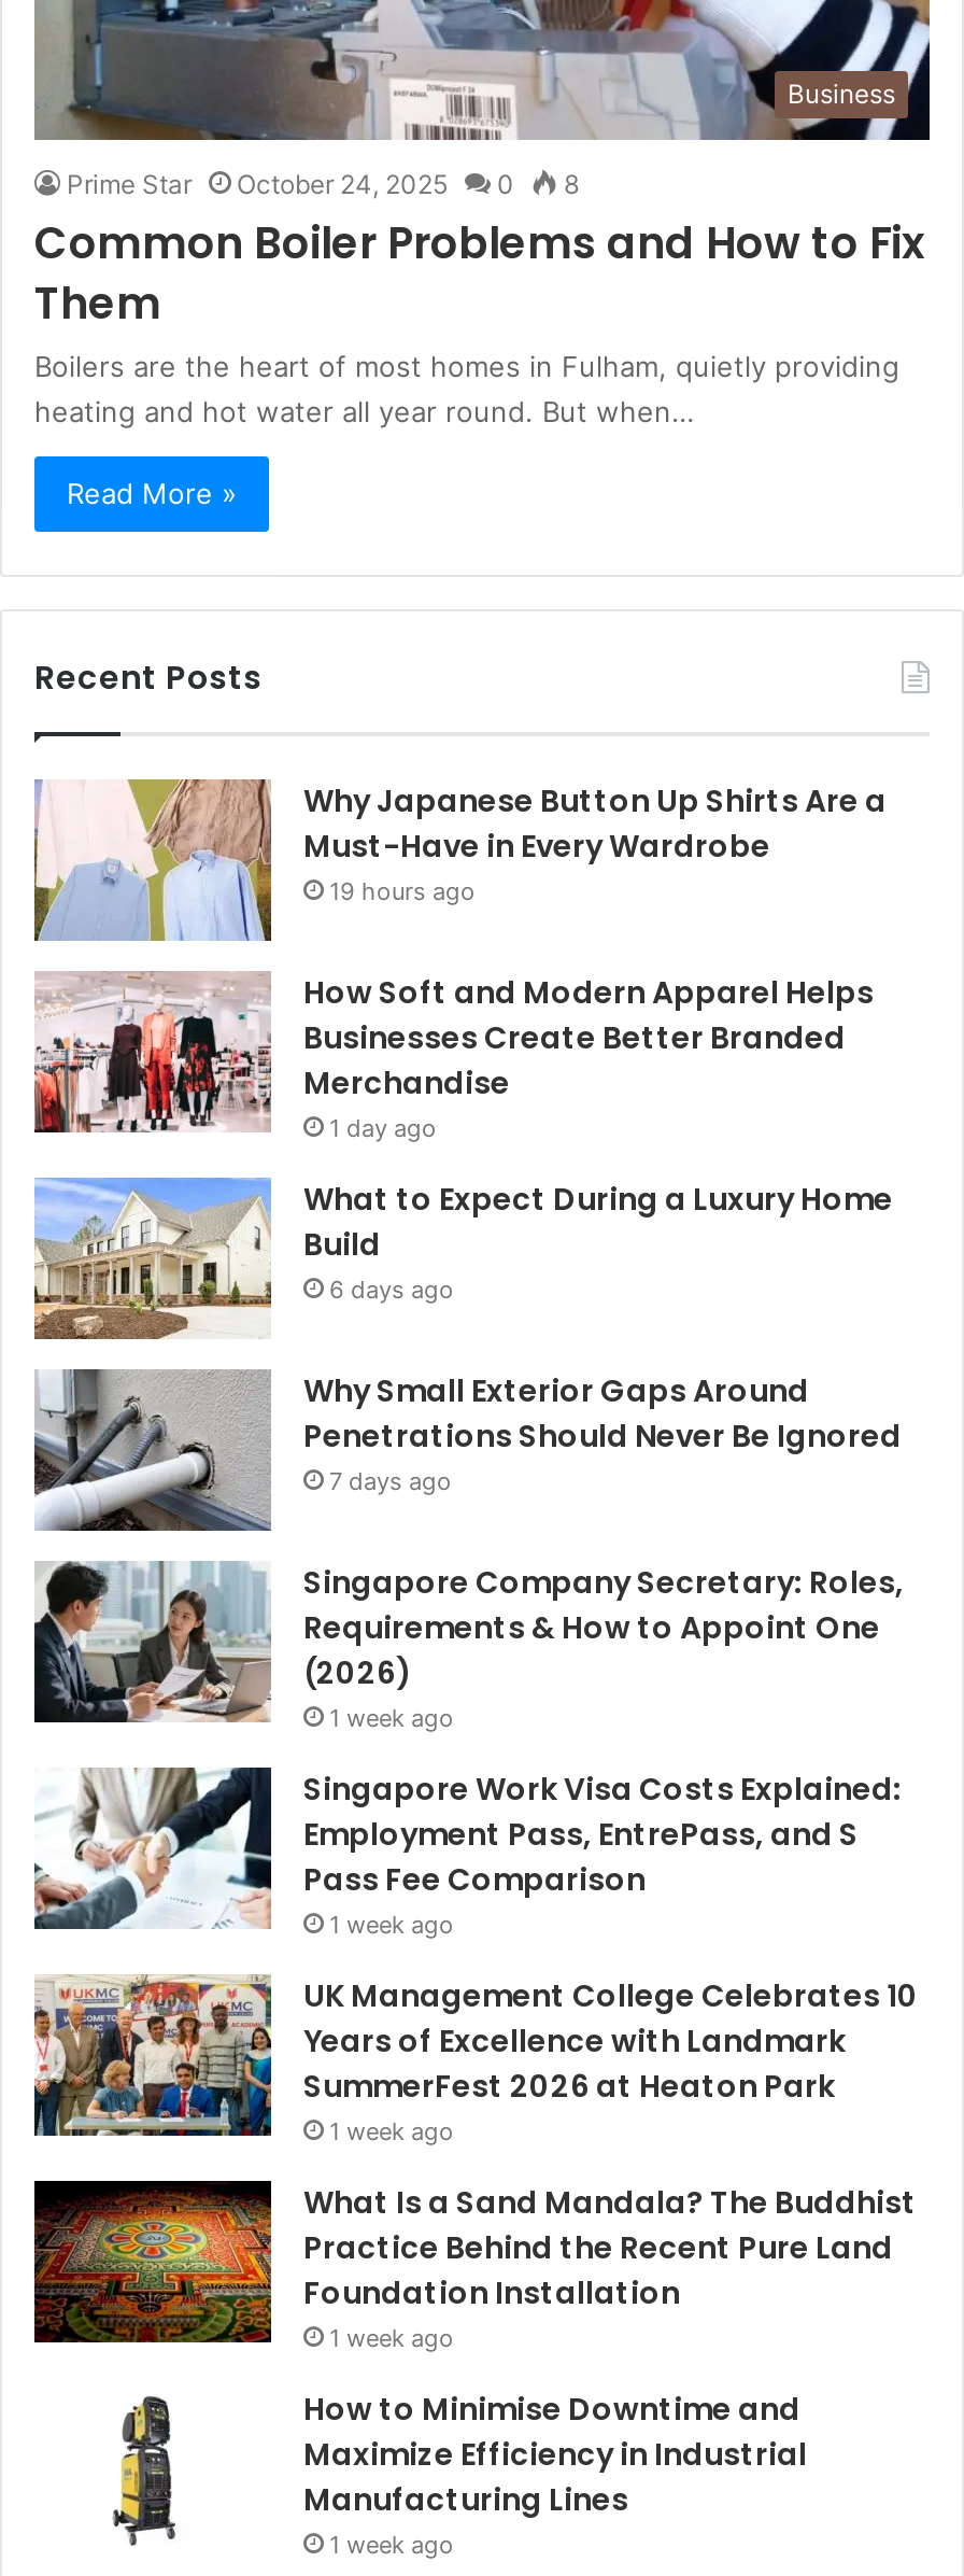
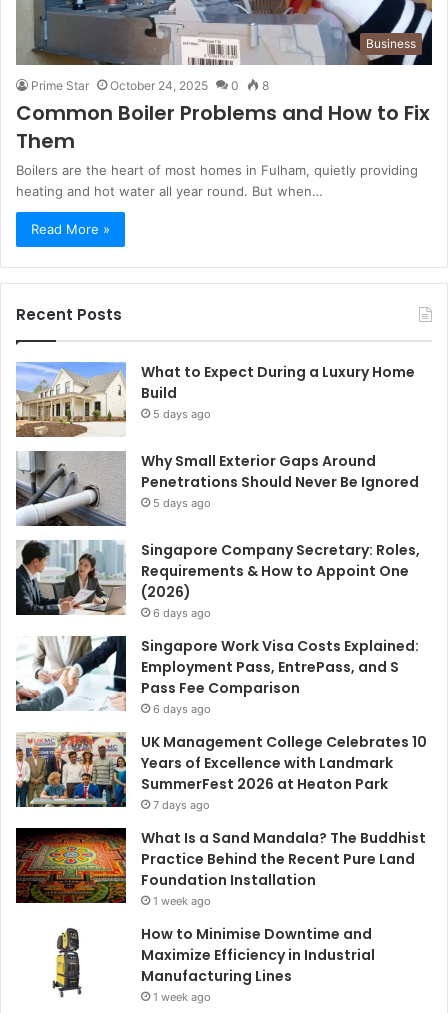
[32,777,887,1144] [image] | Why Japanese Button Up Shirts Are a | Must-Have in Every Wardrobe | 19 hours ago | How Soft and Modern Apparel Helps | Businesses Create Better Branded | Merchandise | 1 day ago -> none
[32,973,271,1135] [image] -> none
[329,1275,454,1306] 6 days ago -> [153,407,211,421] 5 days ago
[329,1467,452,1497] 7 days ago -> [153,496,211,510] 5 days ago
[329,1704,454,1734] 1 week ago -> [153,606,211,620] 6 days ago
[329,1911,454,1941] 1 week ago -> [153,702,211,716] 6 days ago
[329,2117,454,2147] 1 week ago -> [153,798,210,812] 7 days ago

